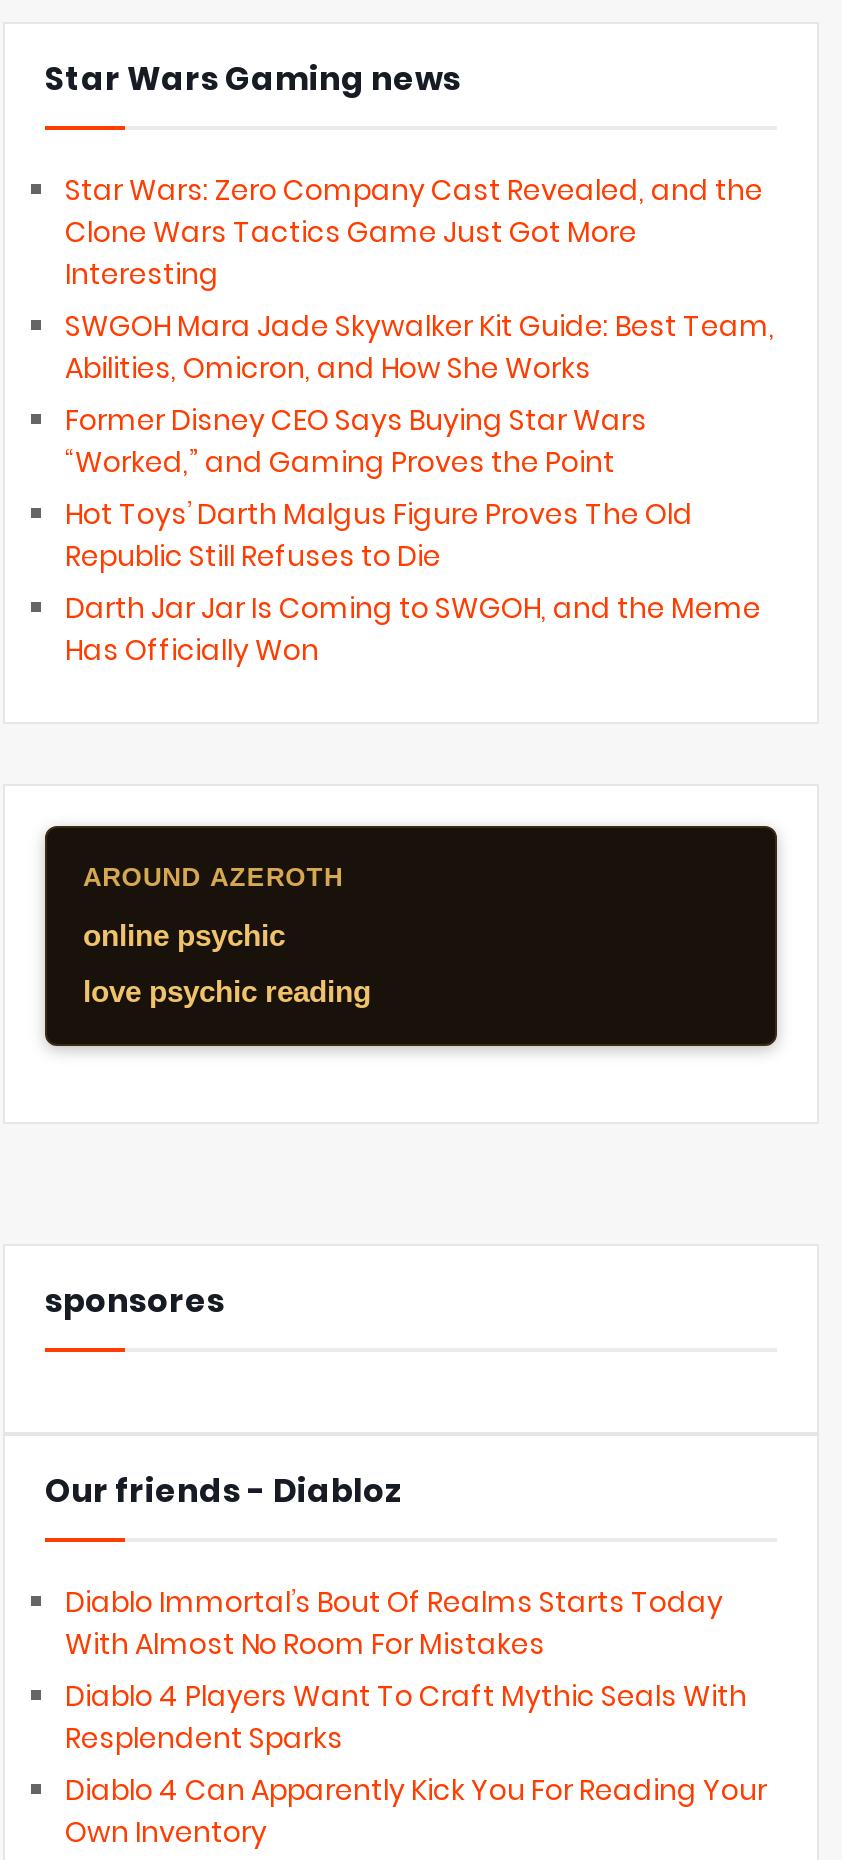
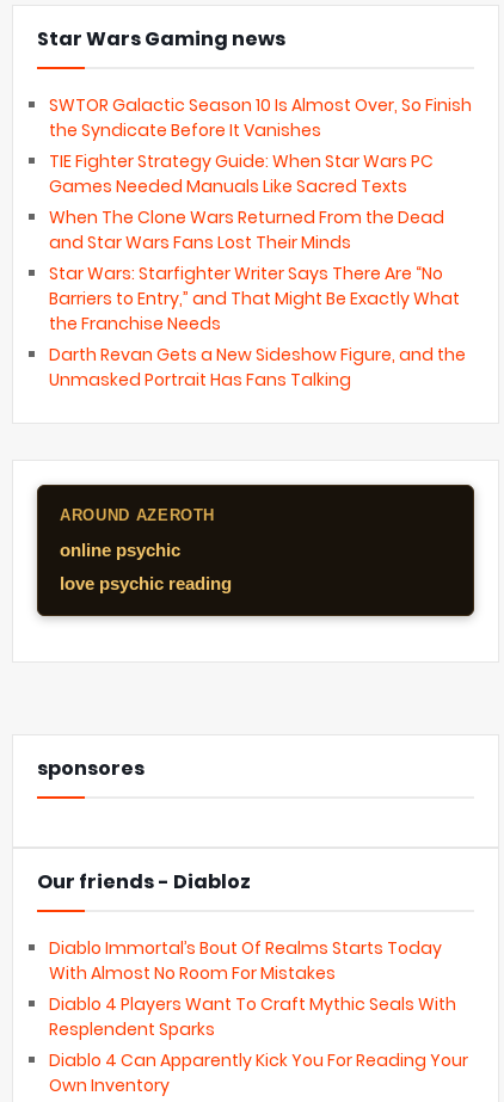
[65,170,775,670] Star Wars: Zero Company Cast Revealed, and the | Clone Wars Tactics Game Just Got More | Interesting | SWGOH Mara Jade Skywalker Kit Guide: Best Team, | Abilities, Omicron, and How She Works | Former Disney CEO Says Buying Star Wars | “Worked,” and Gaming Proves the Point | Hot Toys’ Darth Malgus Figure Proves The Old | Republic Still Refuses to Die | Darth Jar Jar Is Coming to SWGOH, and the Meme | Has Officially Won -> [49,93,472,392] SWTOR Galactic Season 10 Is Almost Over, So Finish | the Syndicate Before It Vanishes | TIE Fighter Strategy Guide: When Star Wars PC | Games Needed Manuals Like Sacred Texts | When The Clone Wars Returned From the Dead | and Star Wars Fans Lost Their Minds | Star Wars: Starfighter Writer Says There Are “No | Barriers to Entry,” and That Might Be Exactly What | the Franchise Needs | Darth Revan Gets a New Sideshow Figure, and the | Unmasked Portrait Has Fans Talking

